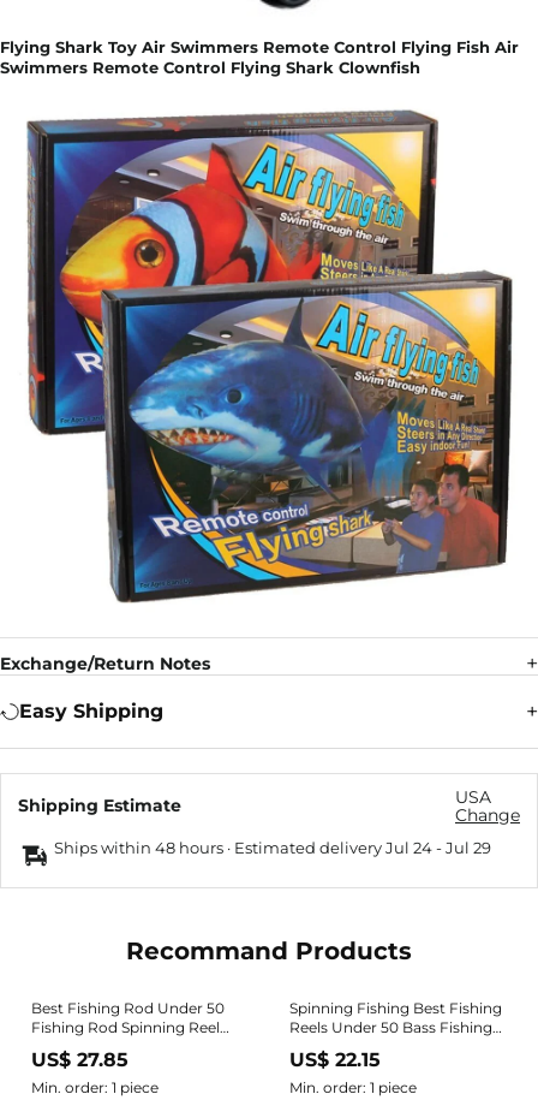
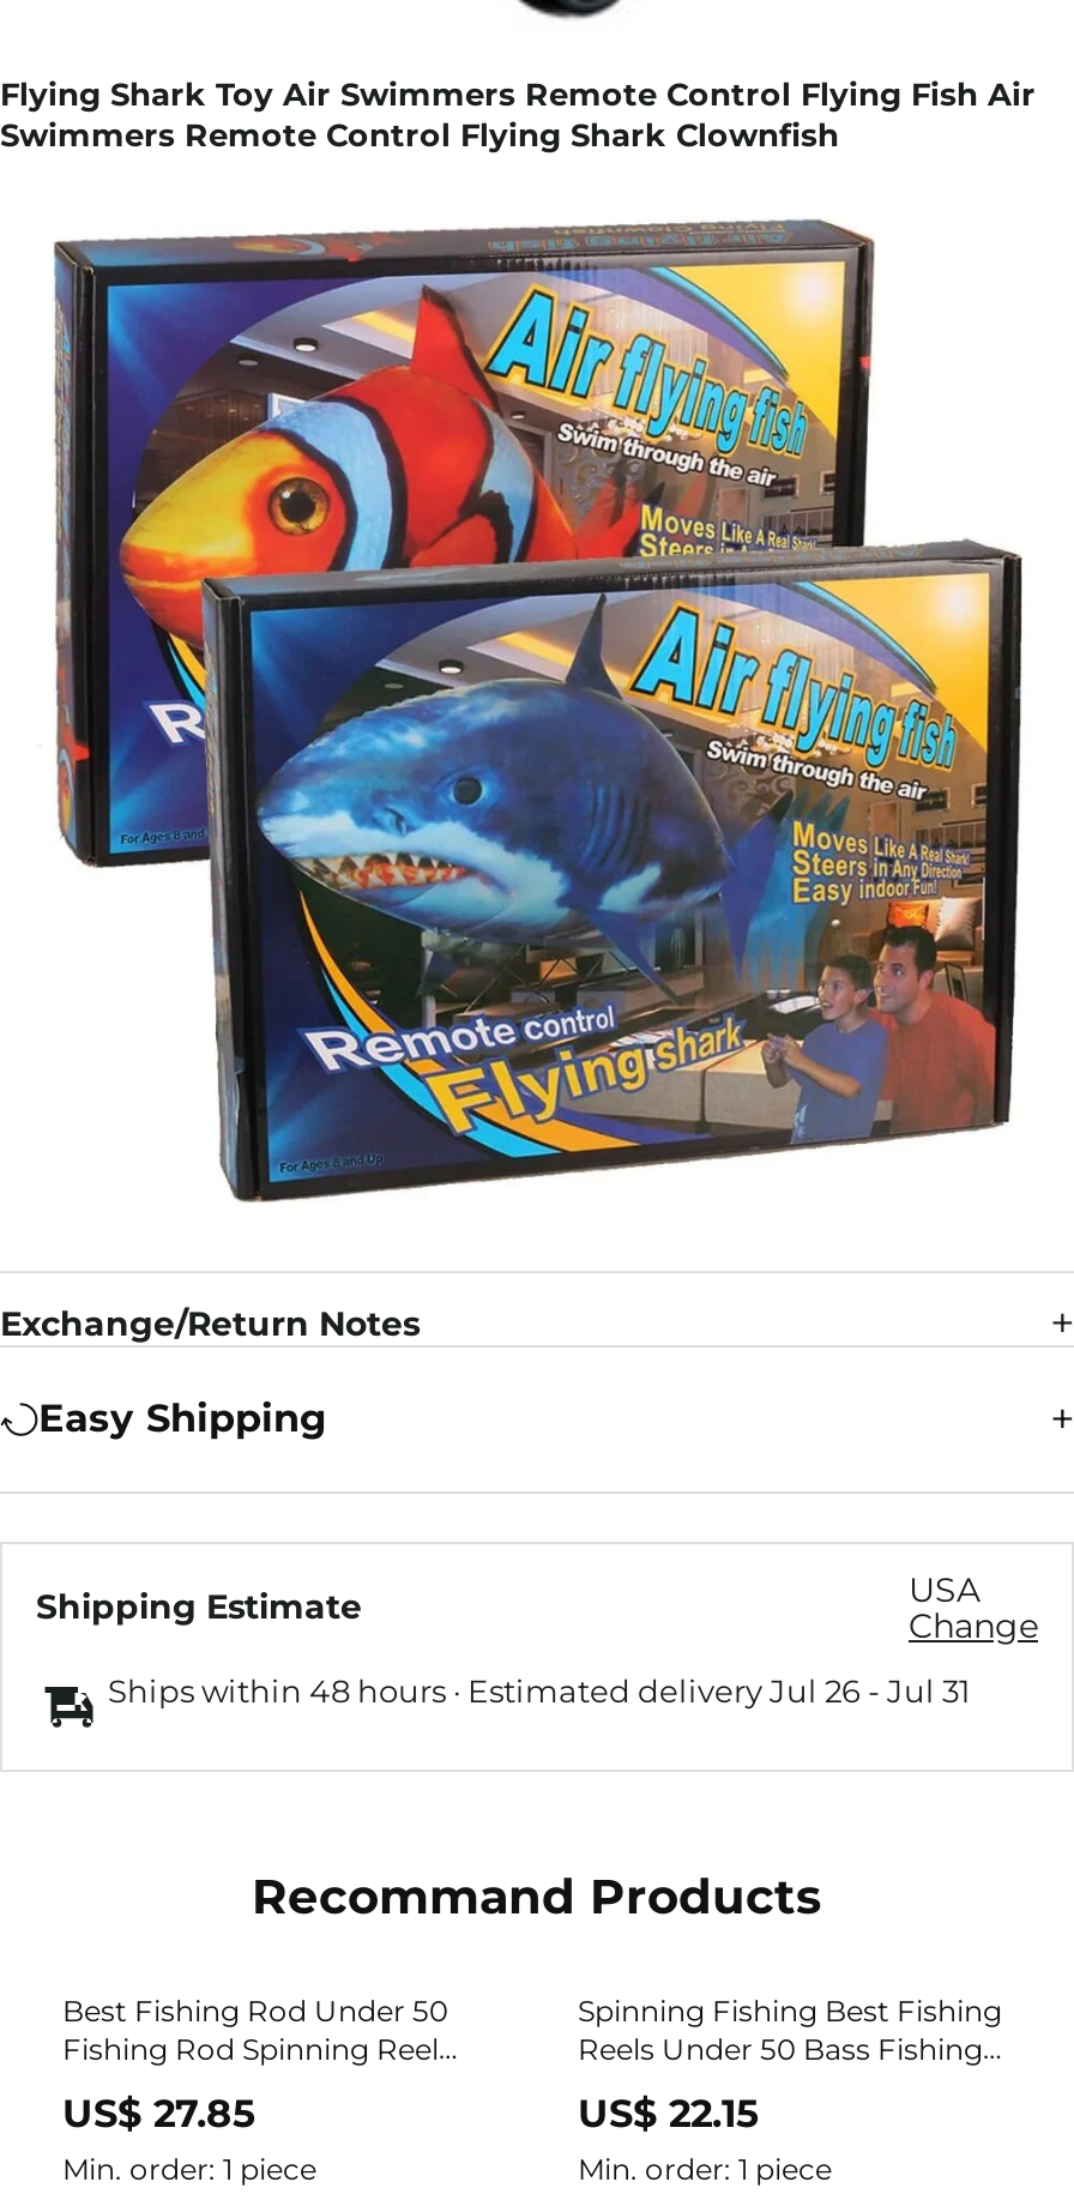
[54,837,491,857] Ships within 48 hours · Estimated delivery Jul 24 - Jul 29 -> [108,1670,971,1709] Ships within 48 hours · Estimated delivery Jul 26 - Jul 31

